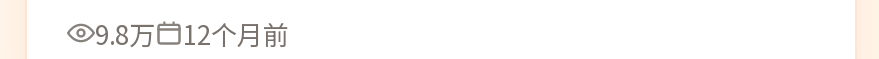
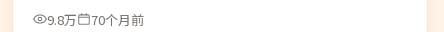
[95,15,289,53] 9.8万 12个月前 -> [47,10,144,29] 9.8万 70个月前

